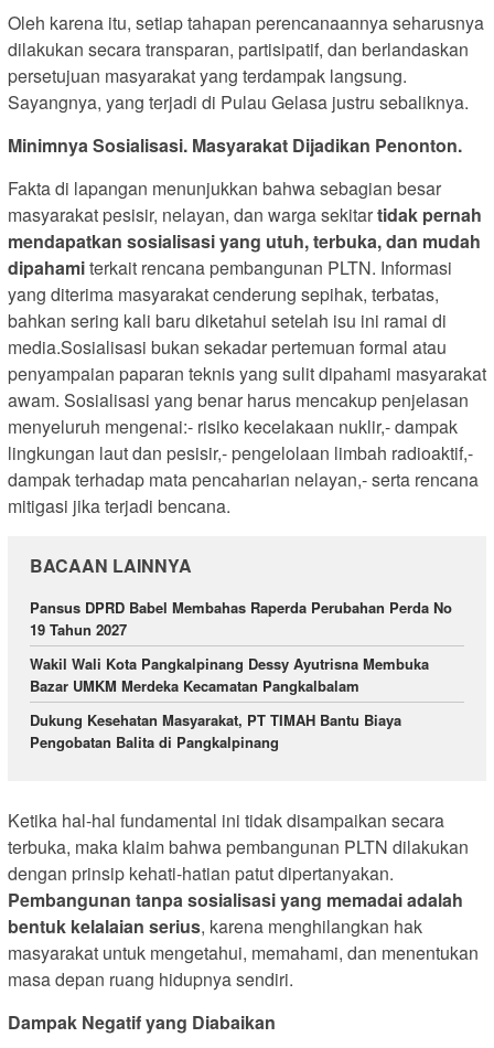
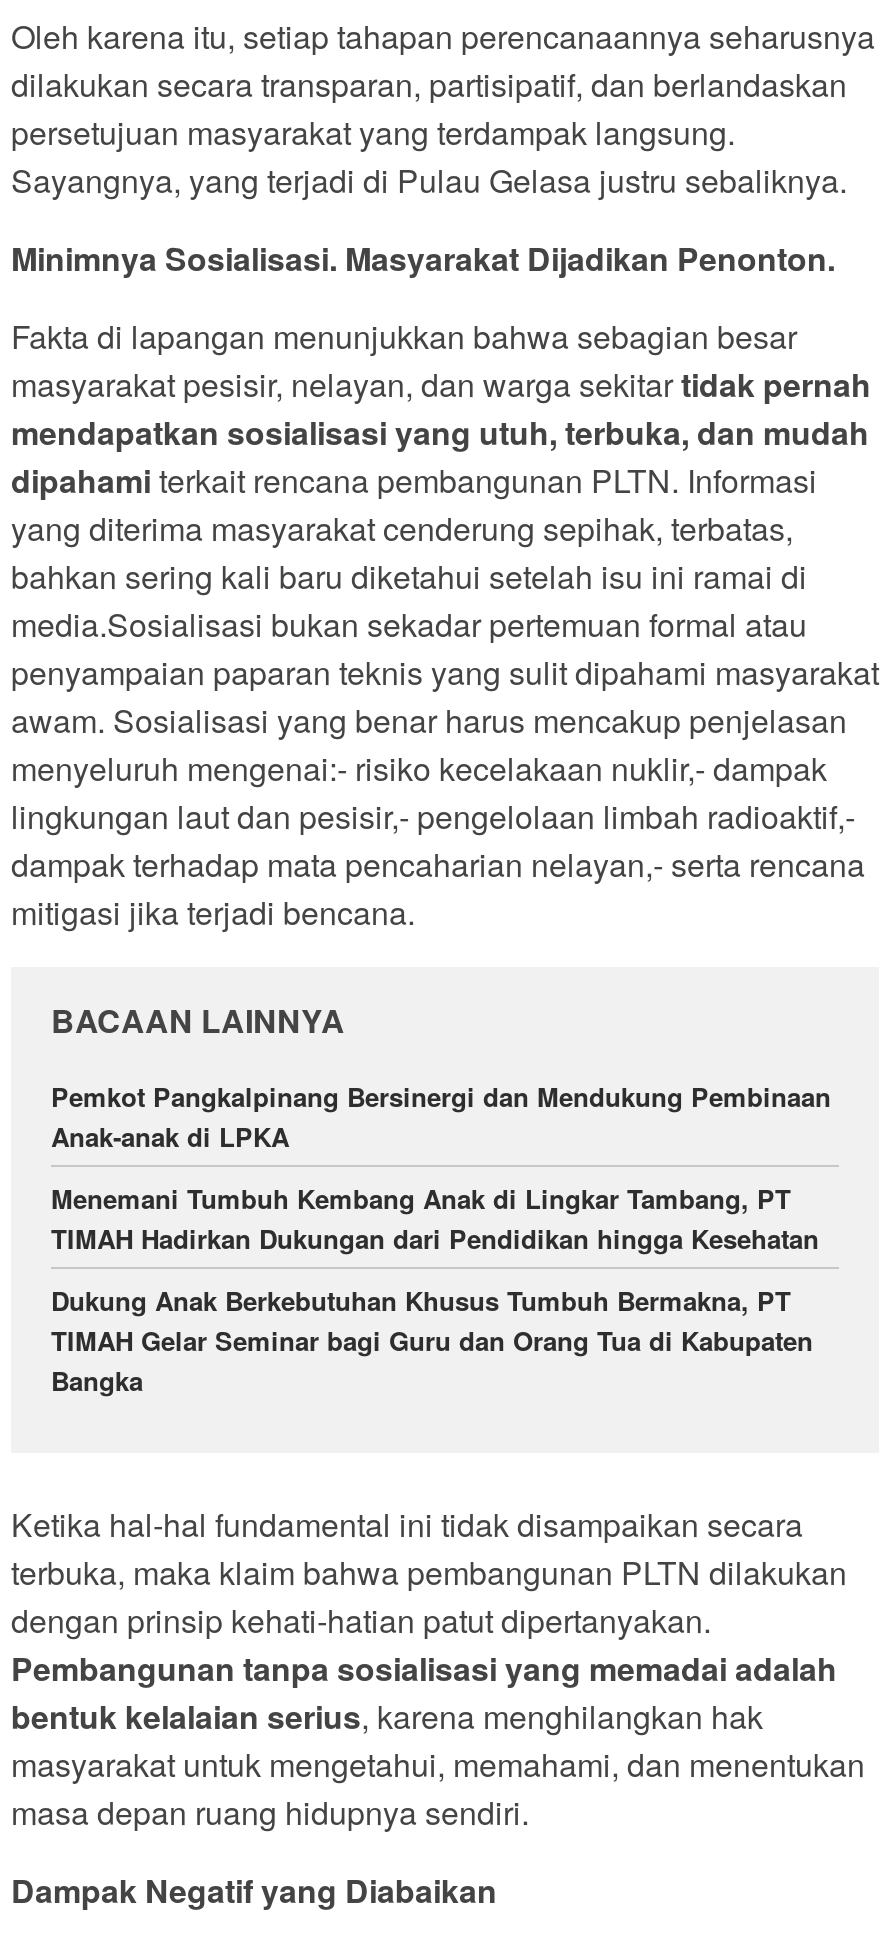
[30,596,452,640] Pansus DPRD Babel Membahas Raperda Perubahan Perda No | 19 Tahun 2027 -> [51,1077,831,1155] Pemkot Pangkalpinang Bersinergi dan Mendukung Pembinaan | Anak-anak di LPKA
[30,653,429,696] Wakil Wali Kota Pangkalpinang Dessy Ayutrisna Membuka | Bazar UMKM Merdeka Kecamatan Pangkalbalam -> [51,1179,819,1257] Menemani Tumbuh Kembang Anak di Lingkar Tambang, PT | TIMAH Hadirkan Dukungan dari Pendidikan hingga Kesehatan
[30,709,401,752] Dukung Kesehatan Masyarakat, PT TIMAH Bantu Biaya | Pengobatan Balita di Pangkalpinang -> [51,1281,813,1399] Dukung Anak Berkebutuhan Khusus Tumbuh Bermakna, PT | TIMAH Gelar Seminar bagi Guru dan Orang Tua di Kabupaten | Bangka

